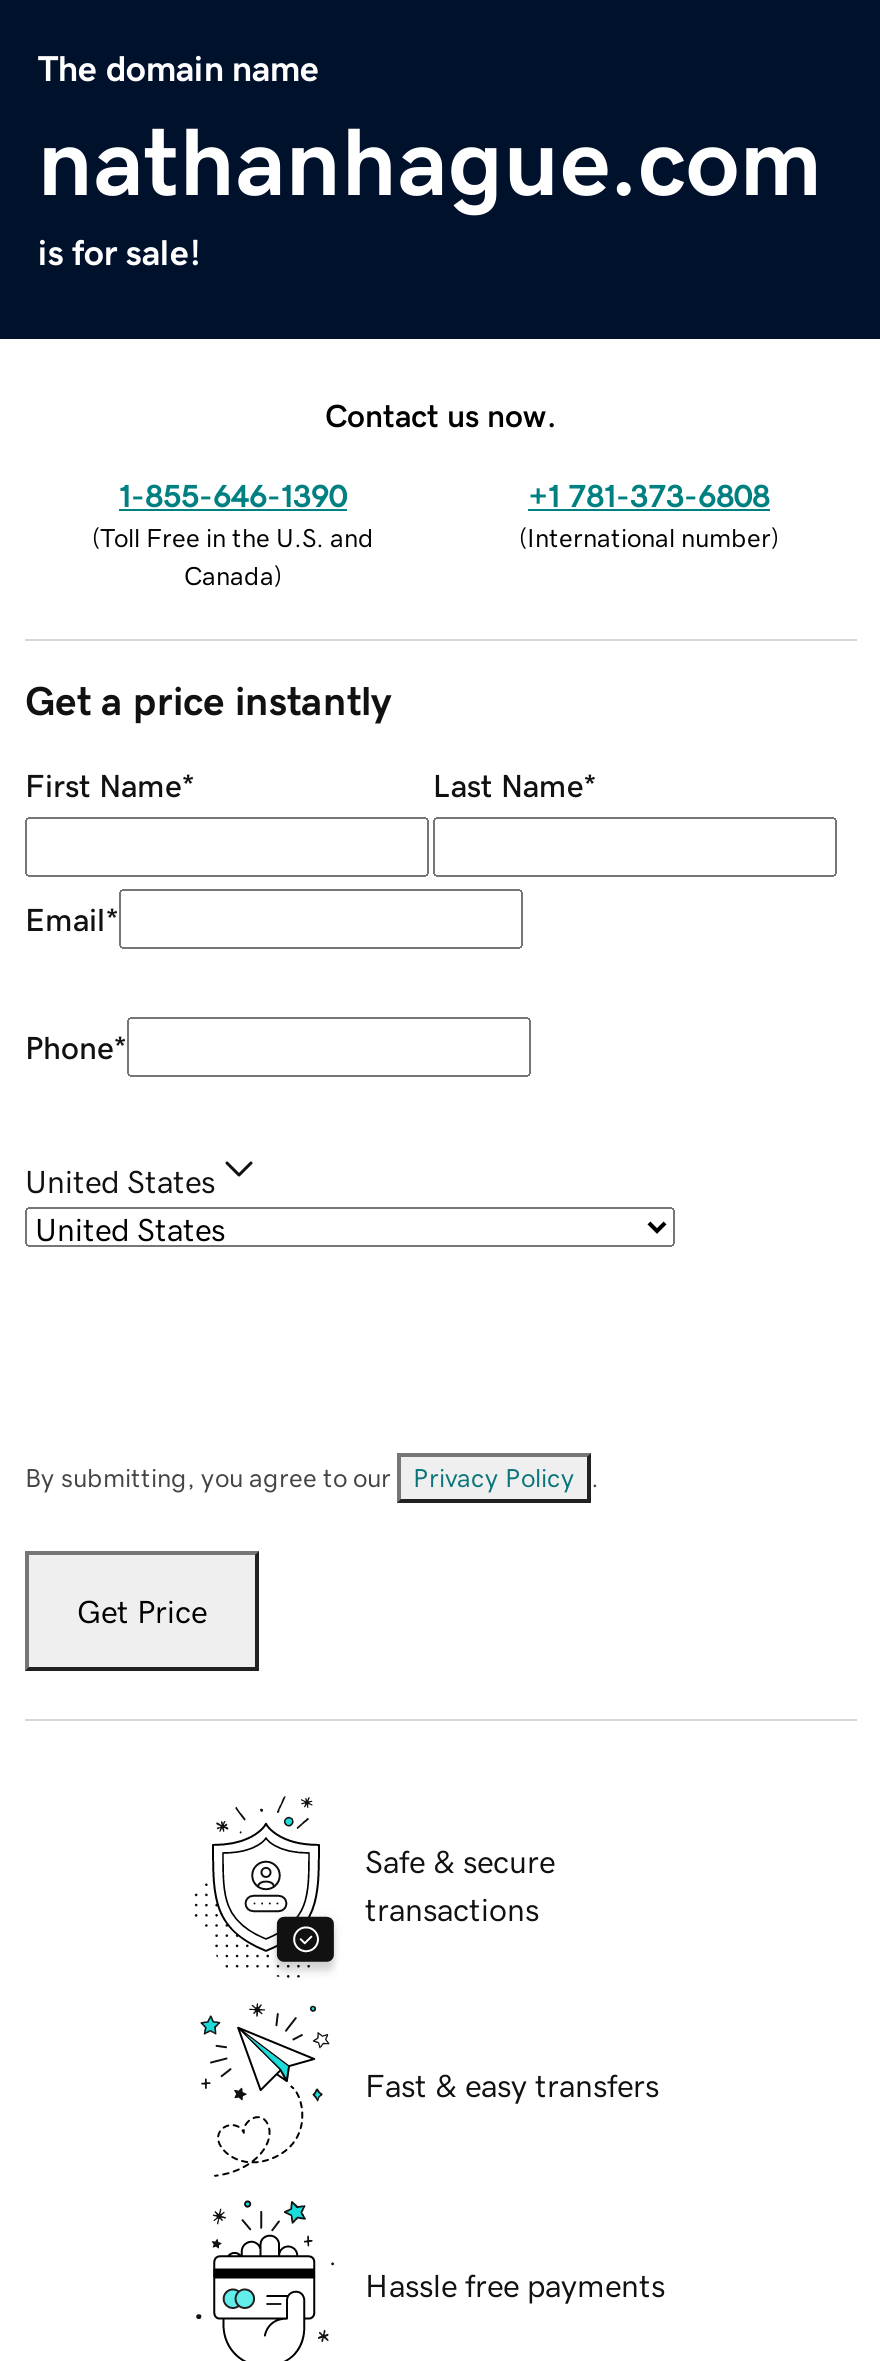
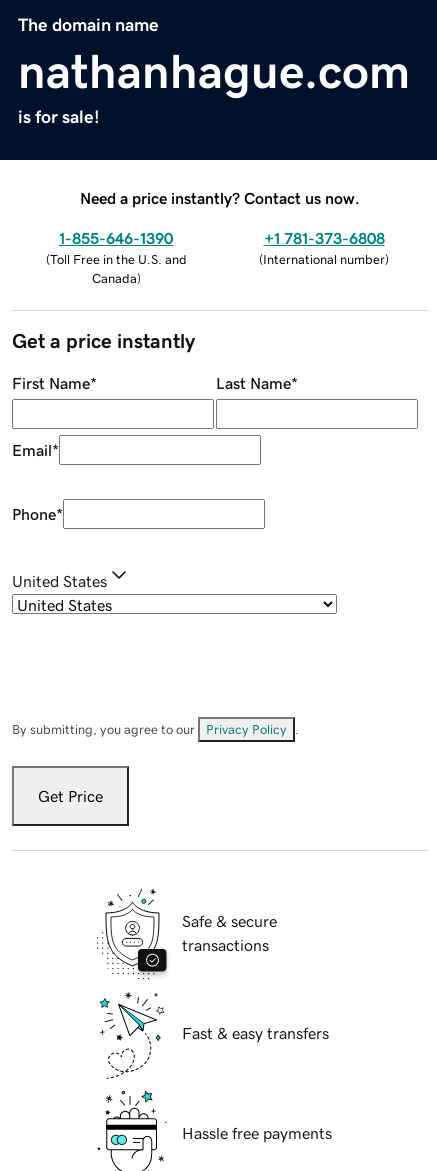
[325,398,557,430] Contact us now. -> [80,190,360,206] Need a price instantly? Contact us now.

